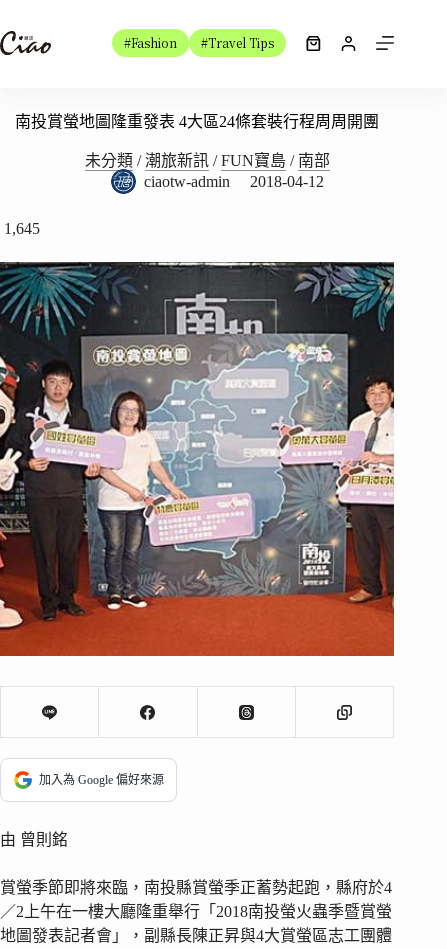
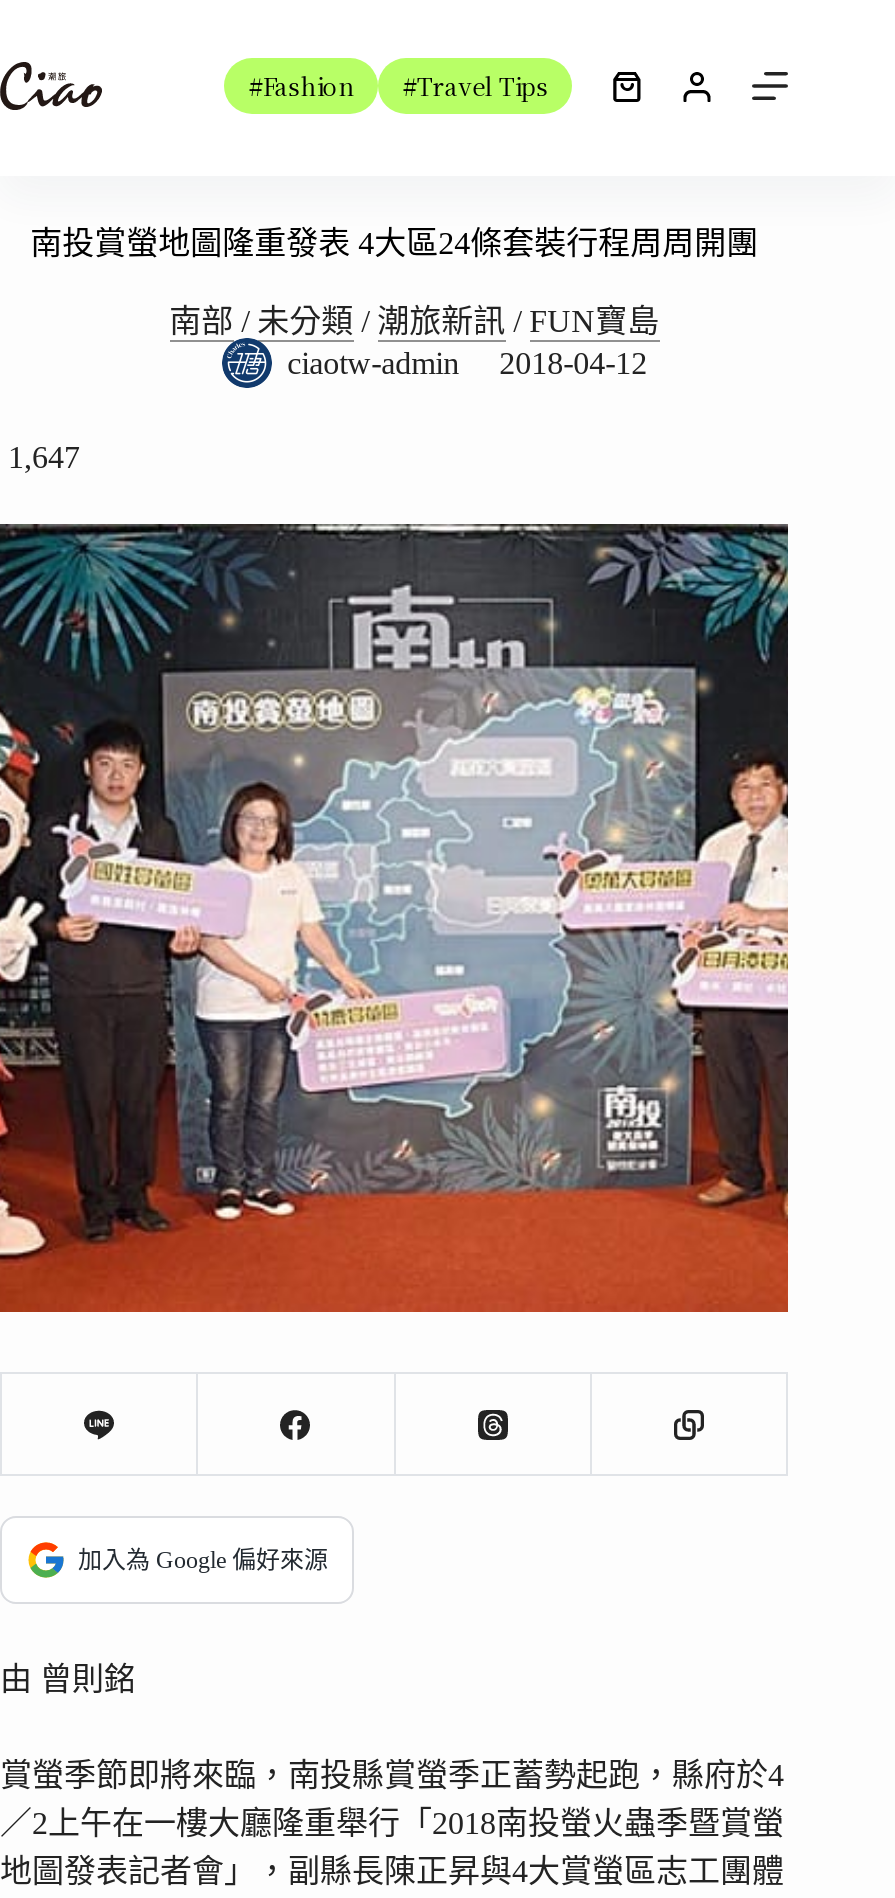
[85,152,330,169] 未分類/潮旅新訊/ FUN寶島/南部 -> [169,304,659,338] 南部/未分類/潮旅新訊/ FUN寶島
[4,220,40,237] 1,645 -> [8,440,80,474] 1,647

